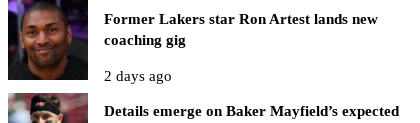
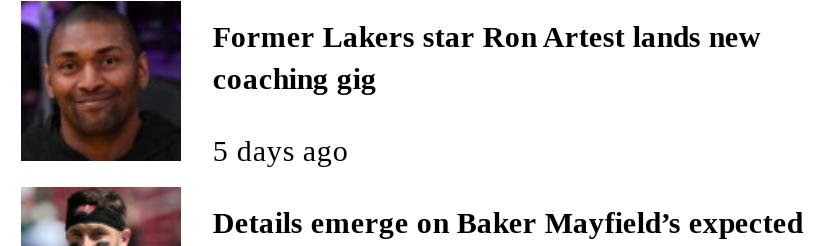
[104,68,172,84] 2 days ago -> [213,135,349,167] 5 days ago

